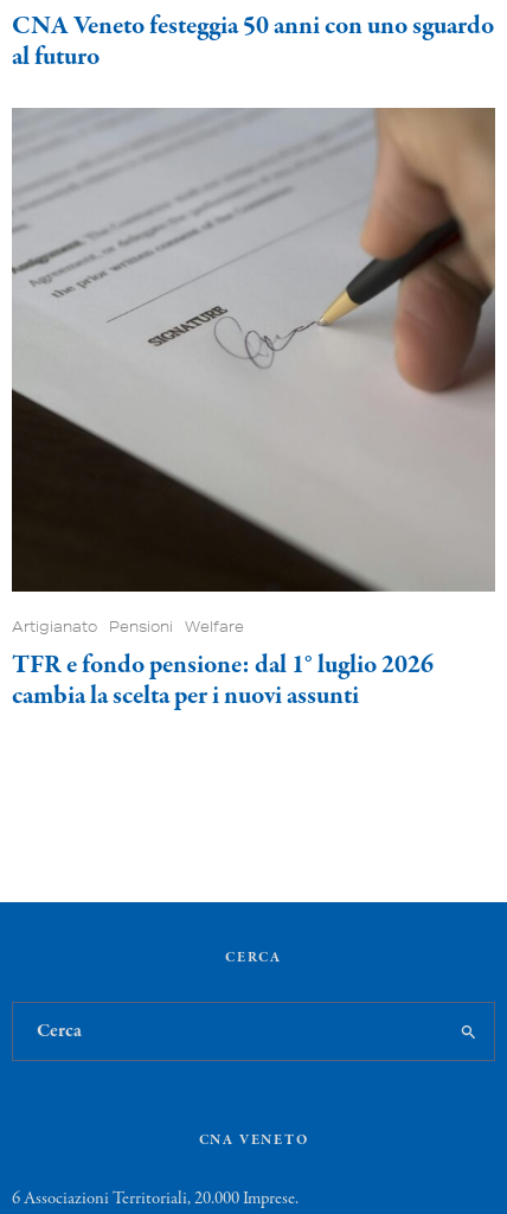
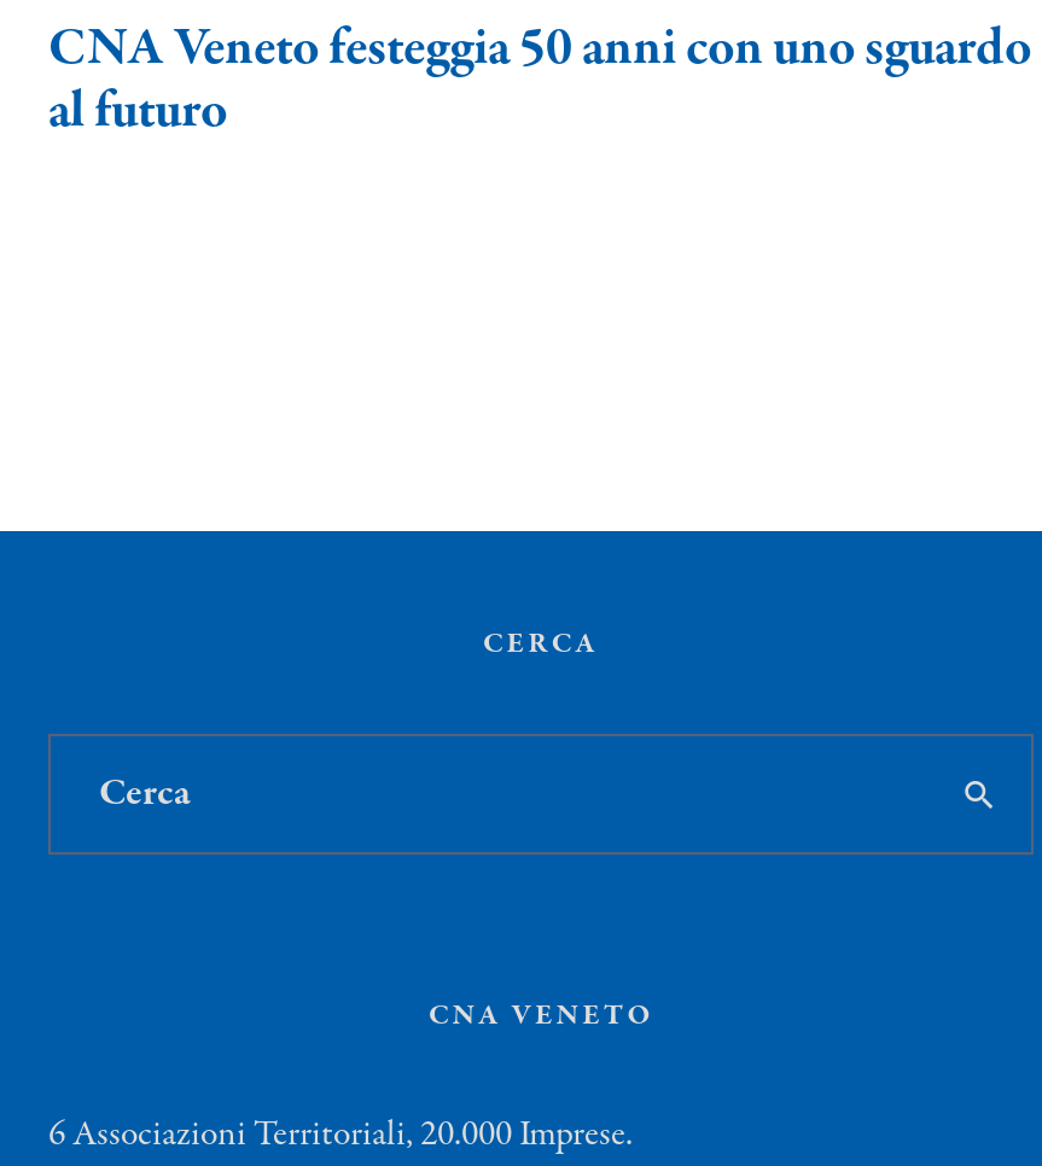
[11,107,496,713] [image] | Artigianato Pensioni Welfare | TFR e fondo pensione: dal 1° luglio 2026 | cambia la scelta per i nuovi assunti -> none

